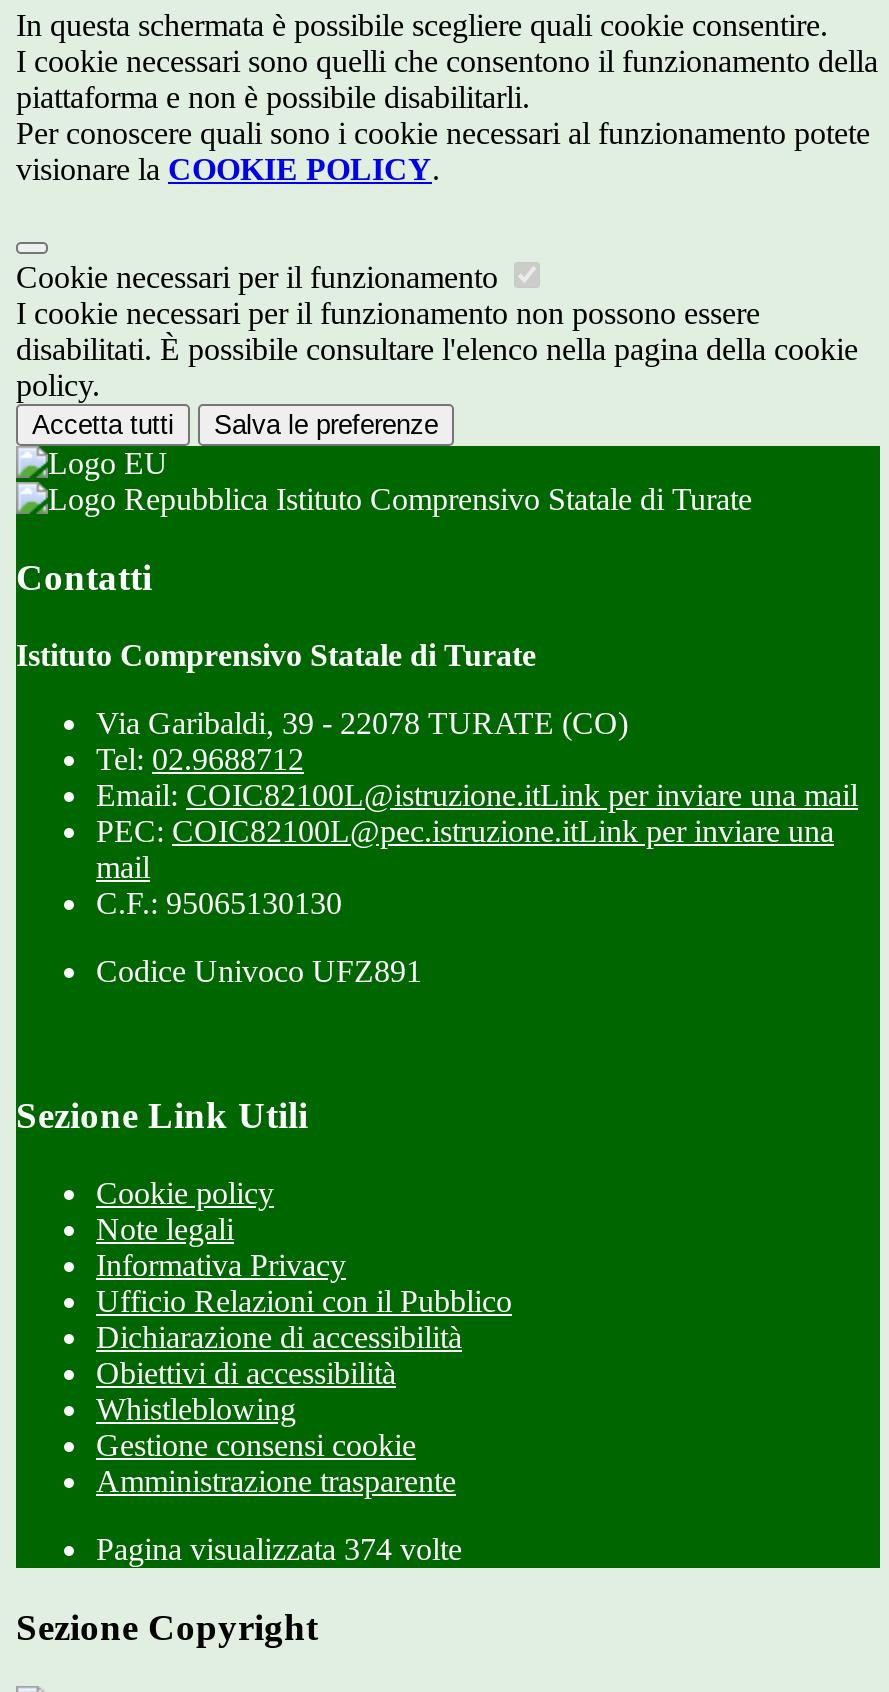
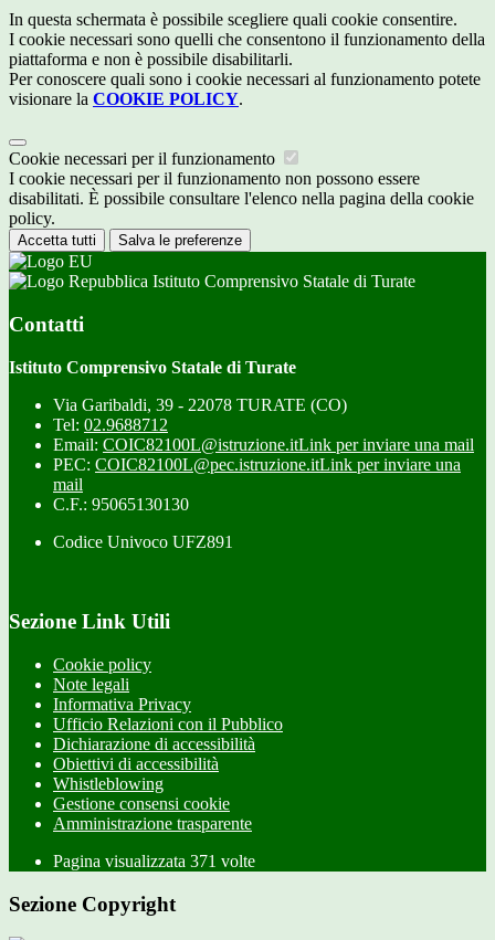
[96,1532,462,1566] Pagina visualizzata 374 volte -> [53,852,255,870] Pagina visualizzata 371 volte

